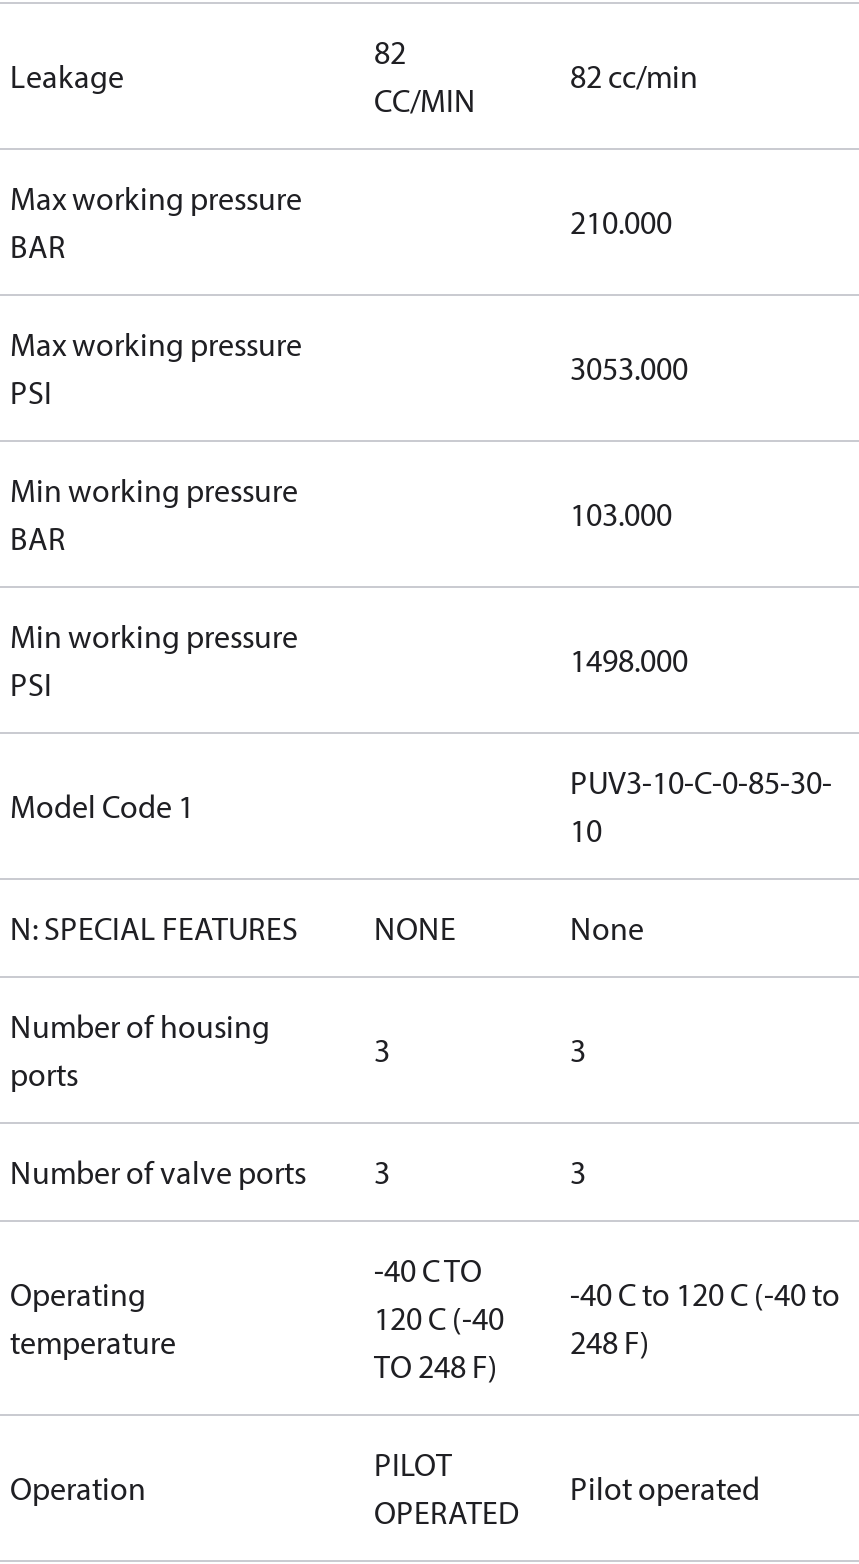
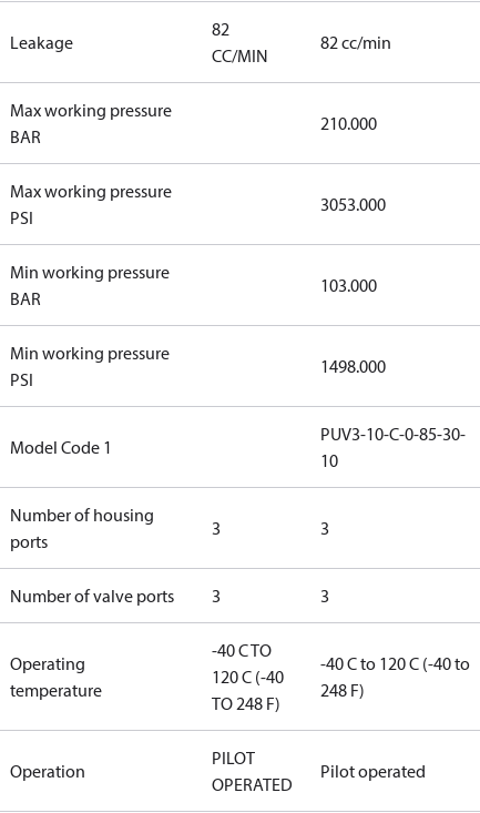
[10,908,644,948] N: SPECIAL FEATURES | NONE | None -> none

